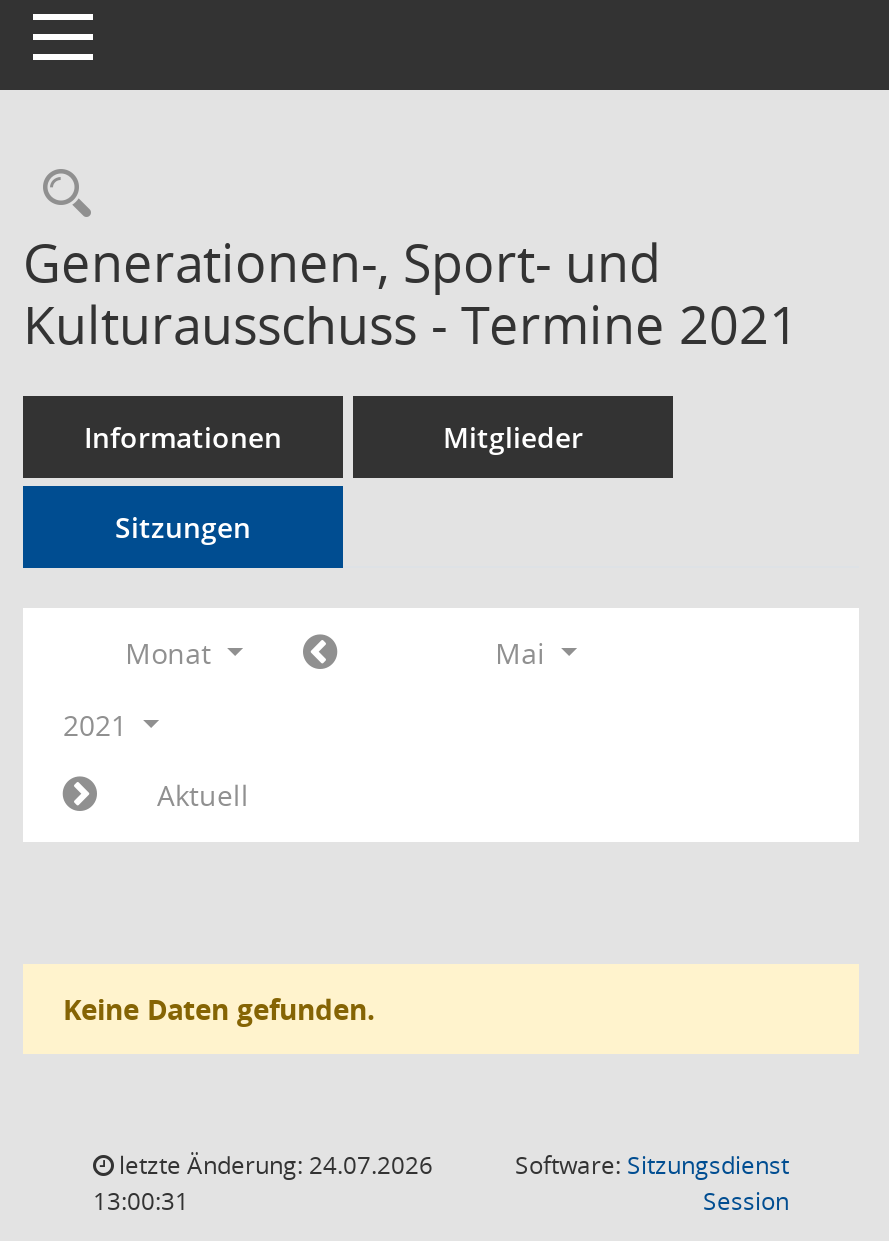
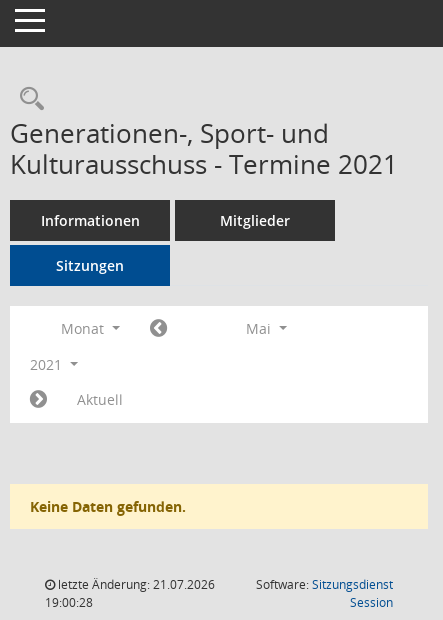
[113,1148,433,1182] letzte Änderung: 24.07.2026 -> [55,576,215,593] letzte Änderung: 21.07.2026
[93,1184,189,1218] 13:00:31 -> [45,594,93,611] 19:00:28

